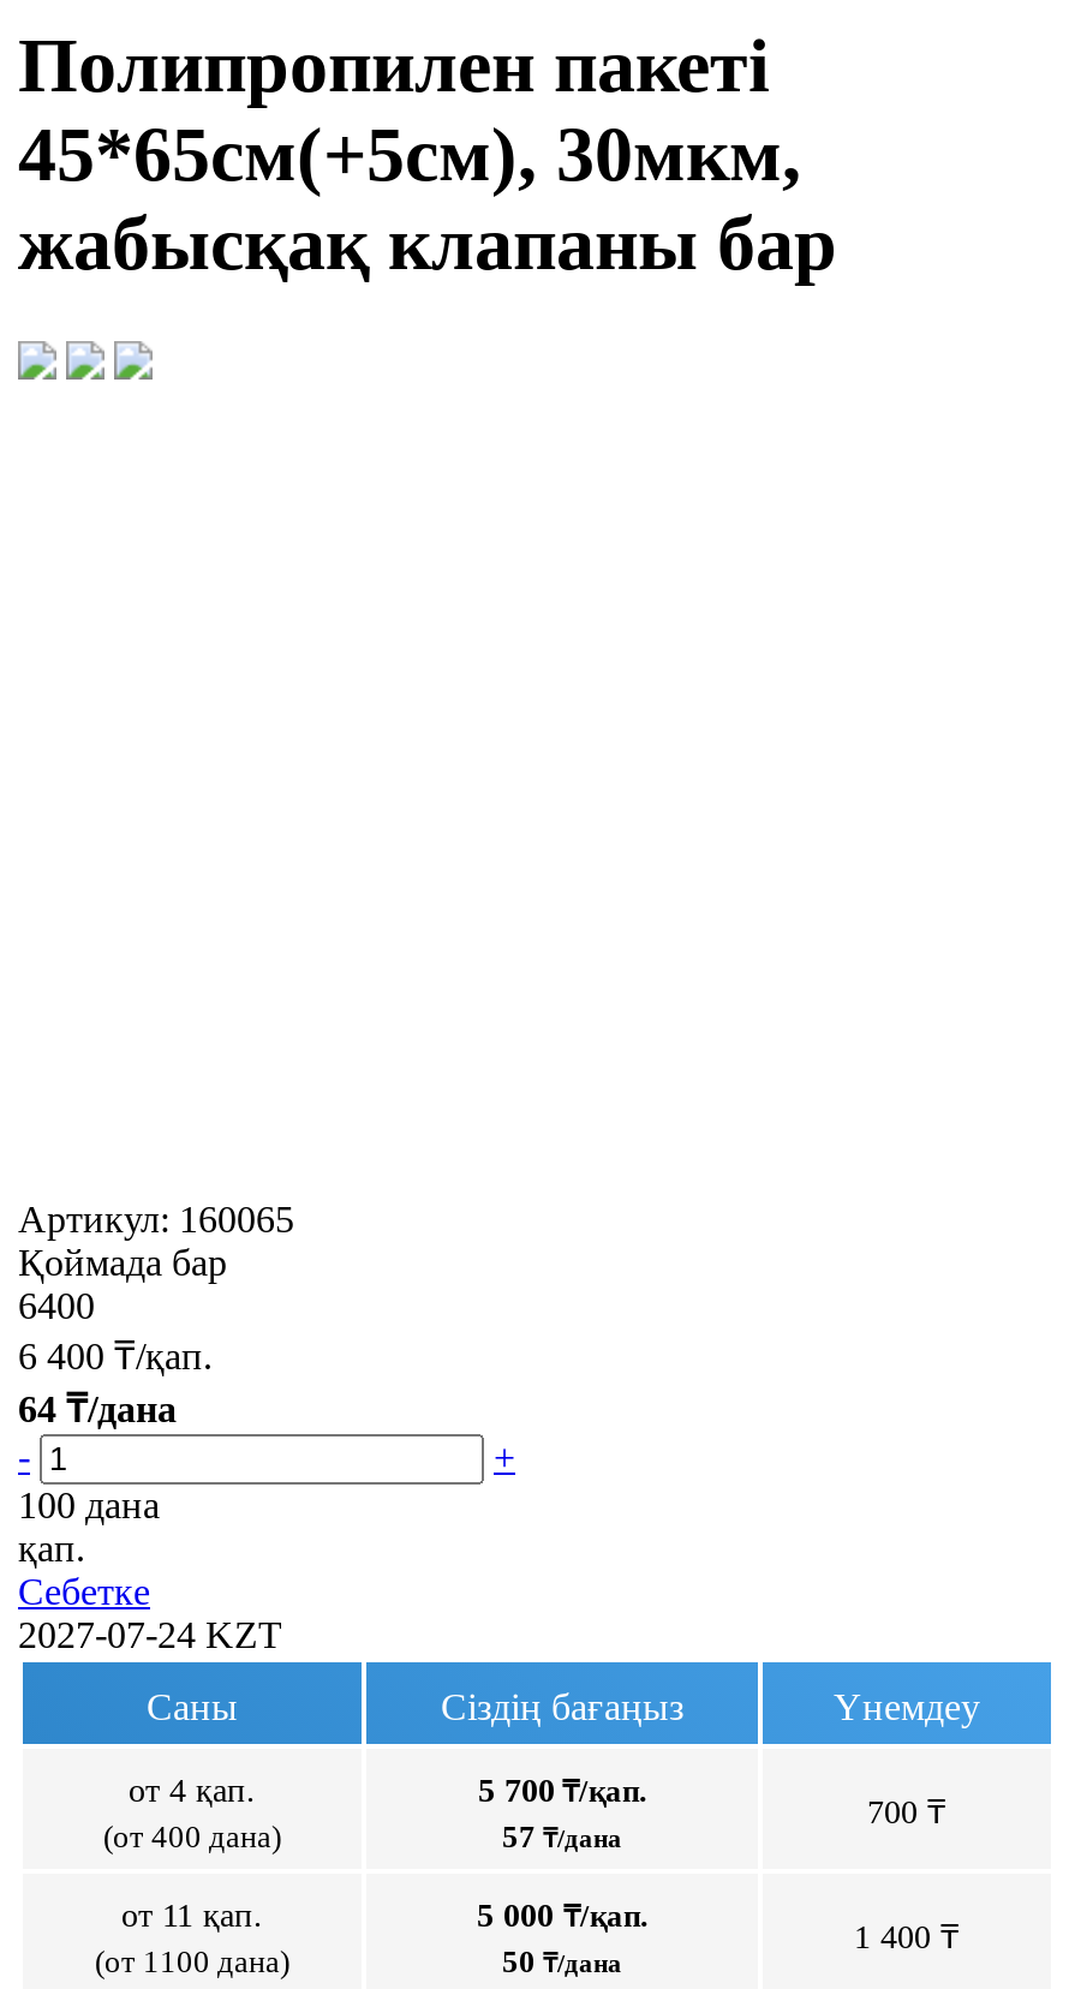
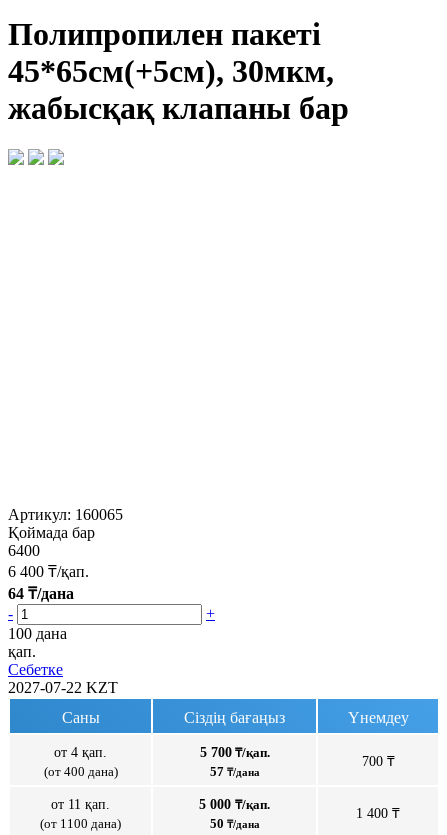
[18,1614,282,1654] 2027-07-24 KZT -> [8,679,118,696] 2027-07-22 KZT

